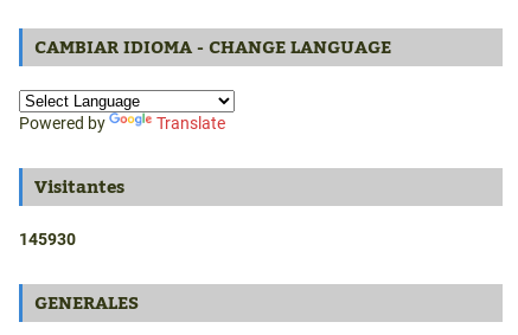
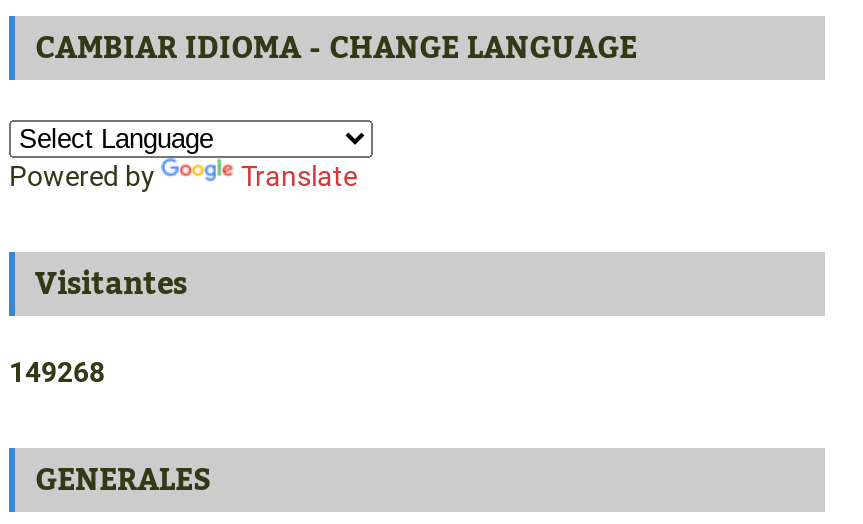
[19,230,76,249] 1 45930 -> [9,357,105,389] 1 49268

